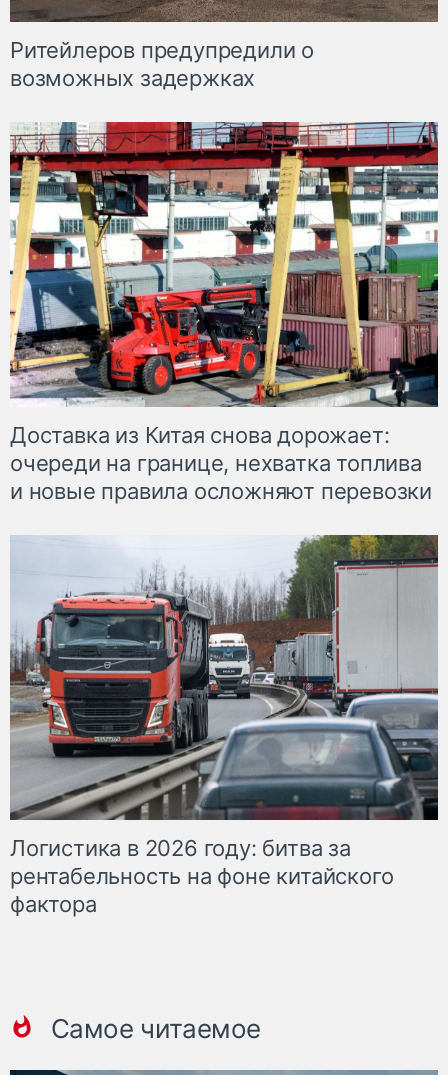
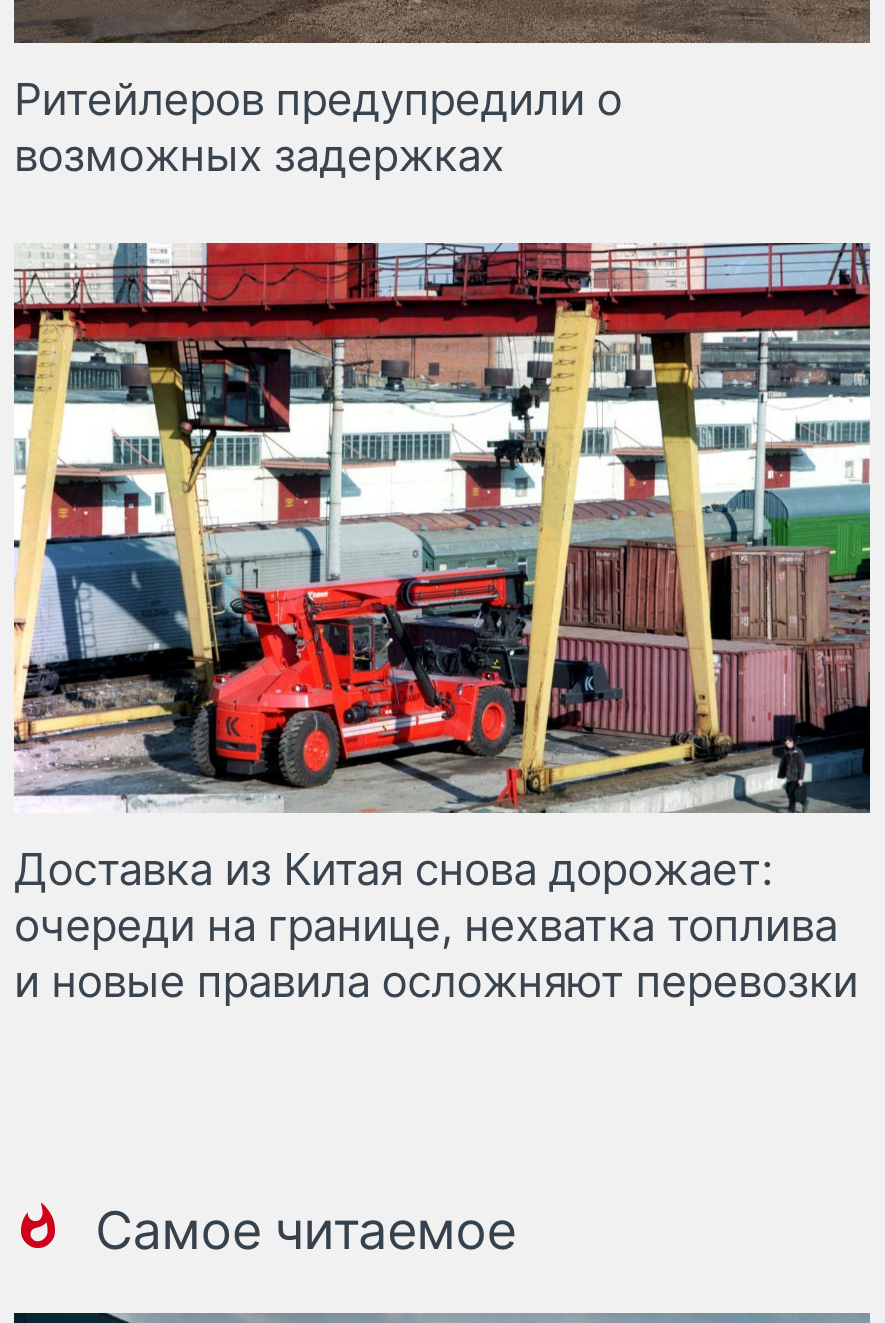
[9,534,439,917] [image] | Логистика в 2026 году: битва за | рентабельность на фоне китайского | фактора -> none

